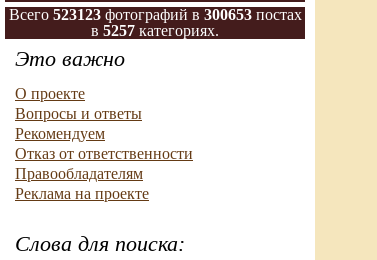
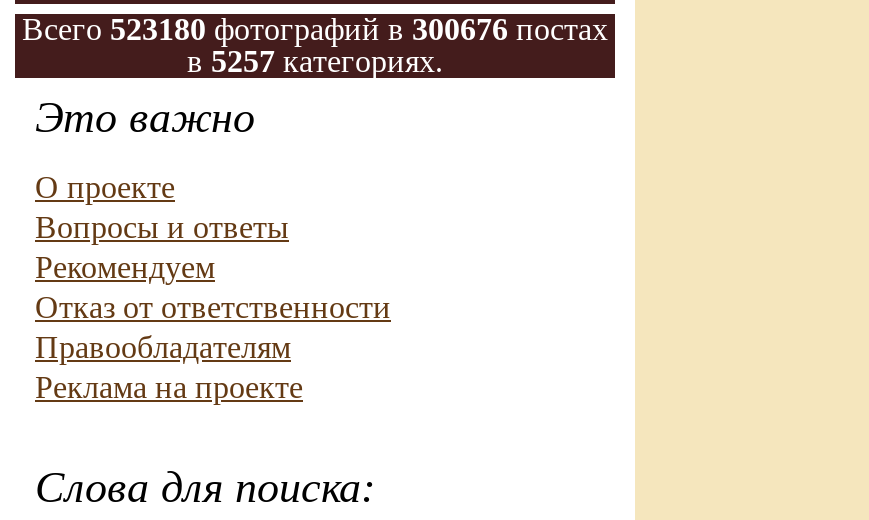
[8,6,301,23] Всего523123фотографий в300653постах -> [22,12,608,46] Всего523180фотографий в300676постах

